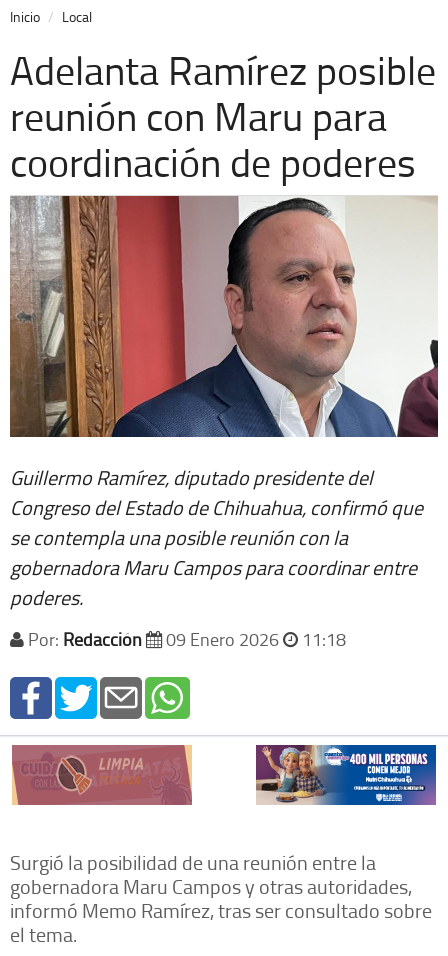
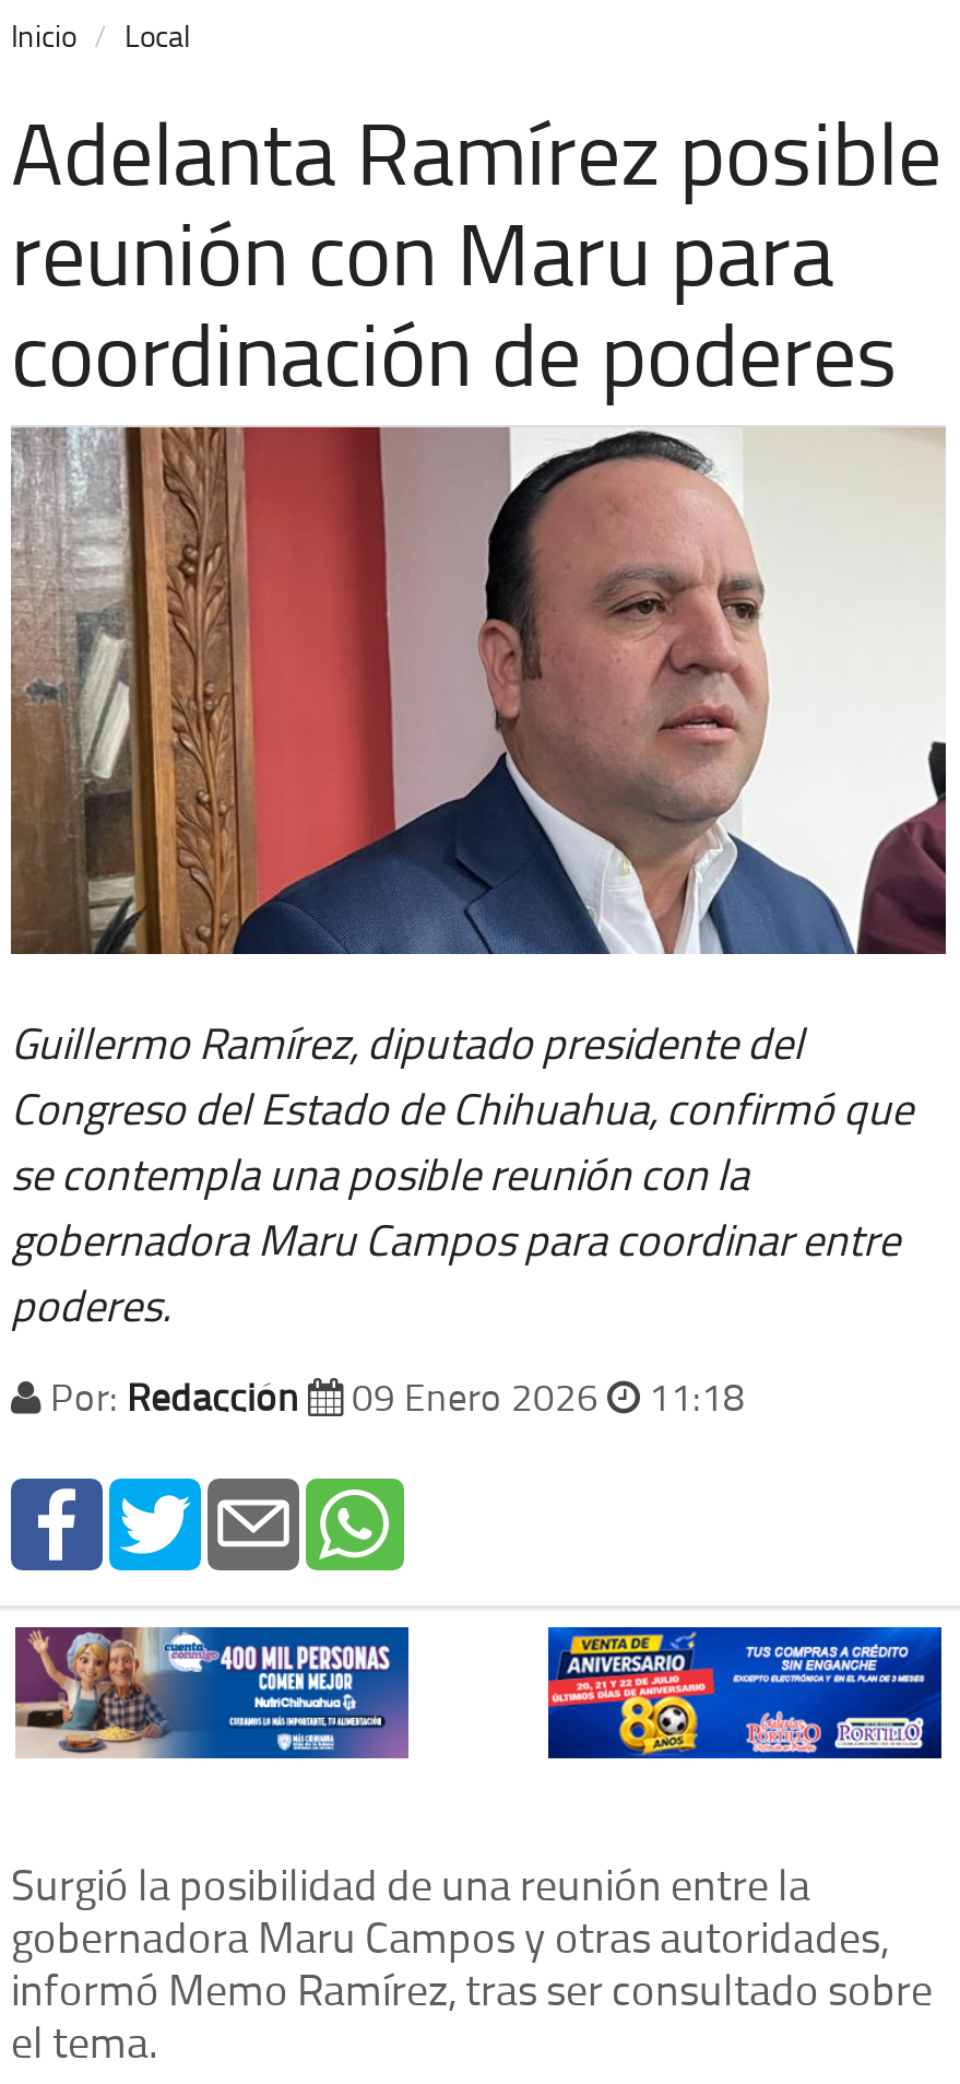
[11,744,193,806] [image] -> [13,1625,411,1761] [image]
[255,744,437,806] [image] -> [546,1625,944,1761] [image]

